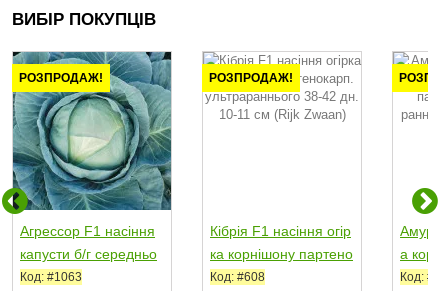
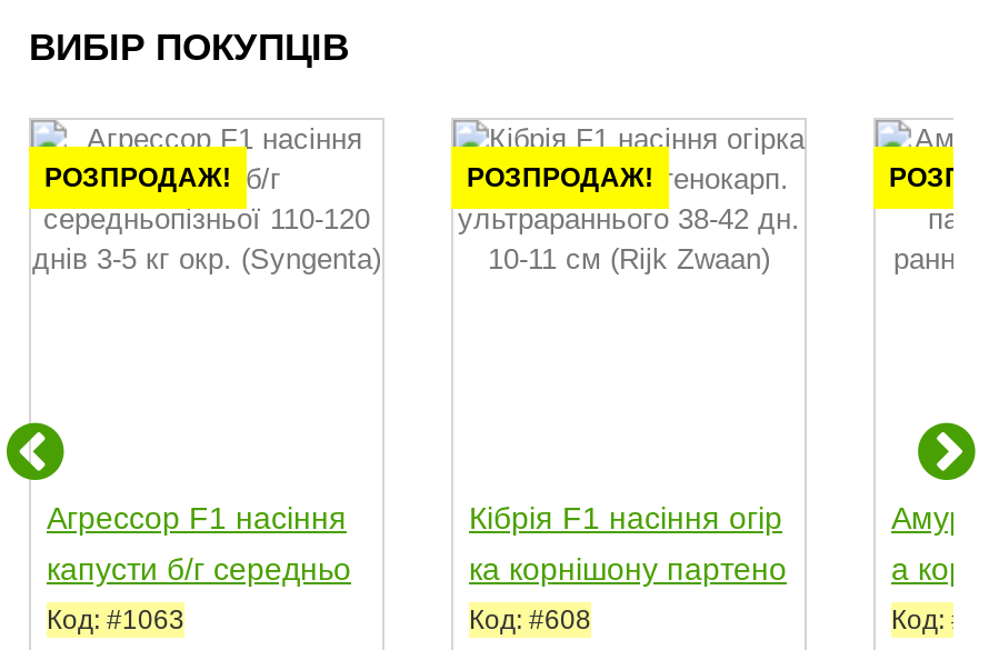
[12,51,172,211] [image] -> [31,120,382,473] [image]

